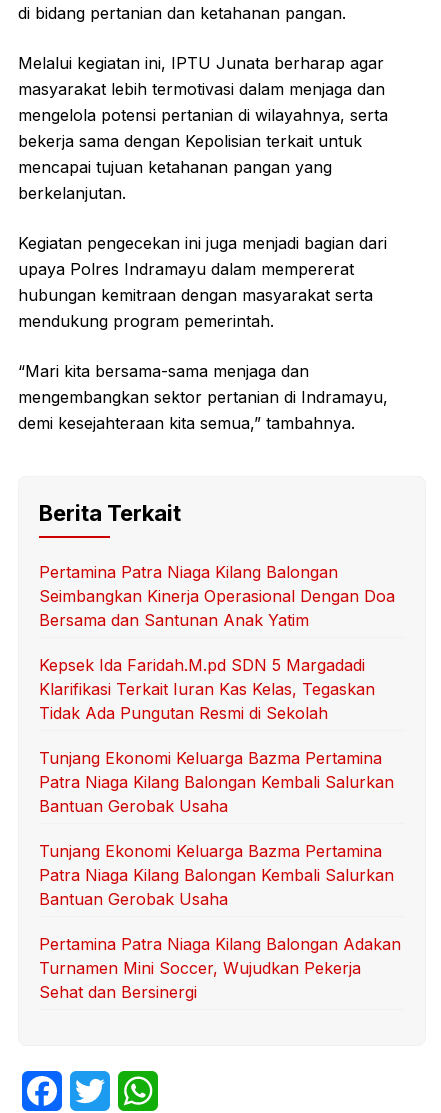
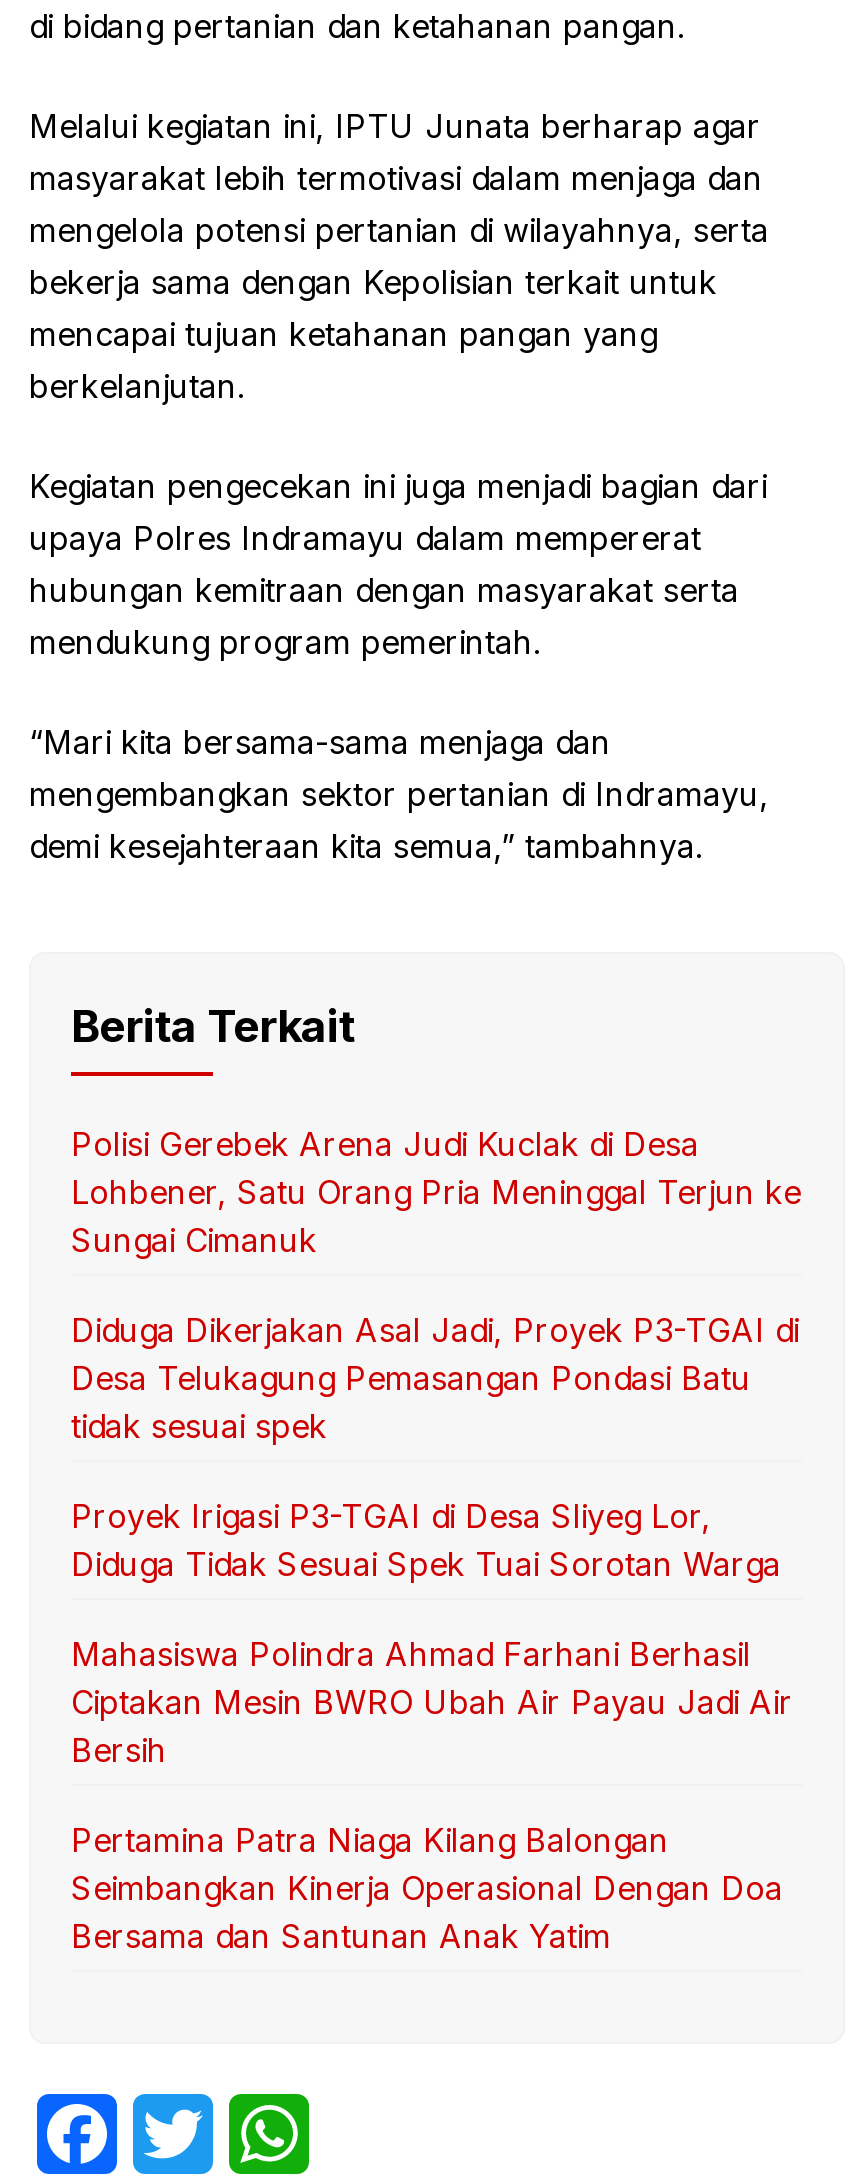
none -> [71,1124,801,1770] Polisi Gerebek Arena Judi Kuclak di Desa | Lohbener, Satu Orang Pria Meninggal Terjun ke | Sungai Cimanuk | Diduga Dikerjakan Asal Jadi, Proyek P3-TGAI di | Desa Telukagung Pemasangan Pondasi Batu | tidak sesuai spek | Proyek Irigasi P3-TGAI di Desa Sliyeg Lor, | Diduga Tidak Sesuai Spek Tuai Sorotan Warga | Mahasiswa Polindra Ahmad Farhani Berhasil | Ciptakan Mesin BWRO Ubah Air Payau Jadi Air | Bersih
moved [39,562,395,630] -> [71,1820,783,1956]: Pertamina Patra Niaga Kilang Balongan | Seimbangkan Kinerja Operasional Dengan Doa | Bersama dan Santunan Anak Yatim
[39,655,401,1002] Kepsek Ida Faridah.M.pd SDN 5 Margadadi | Klarifikasi Terkait Iuran Kas Kelas, Tegaskan | Tidak Ada Pungutan Resmi di Sekolah | Tunjang Ekonomi Keluarga Bazma Pertamina | Patra Niaga Kilang Balongan Kembali Salurkan | Bantuan Gerobak Usaha | Tunjang Ekonomi Keluarga Bazma Pertamina | Patra Niaga Kilang Balongan Kembali Salurkan | Bantuan Gerobak Usaha | Pertamina Patra Niaga Kilang Balongan Adakan | Turnamen Mini Soccer, Wujudkan Pekerja | Sehat dan Bersinergi -> none

